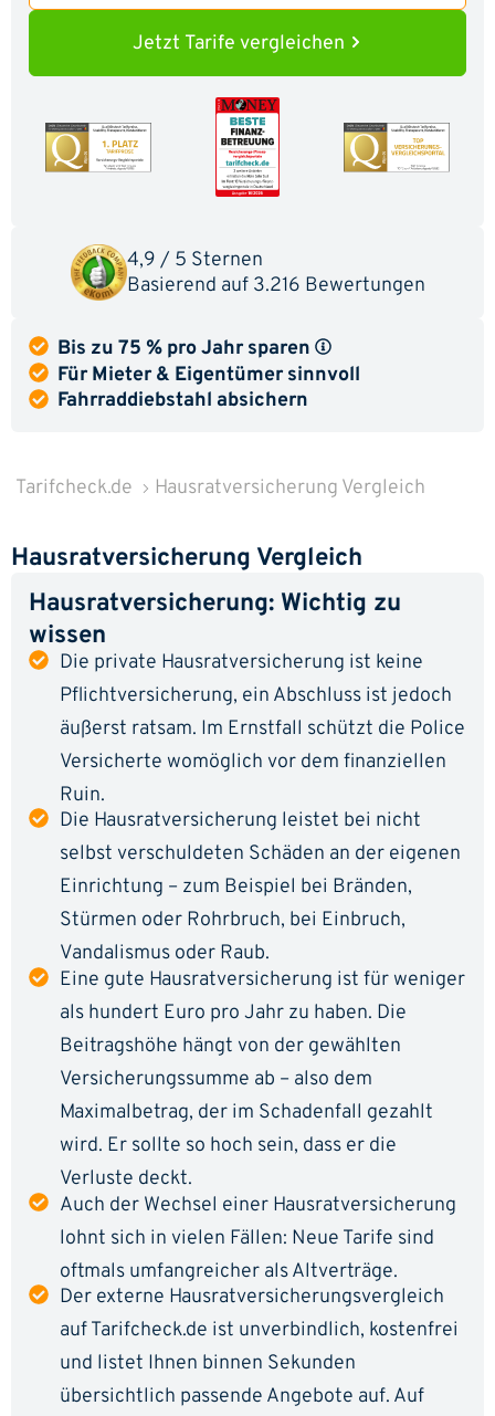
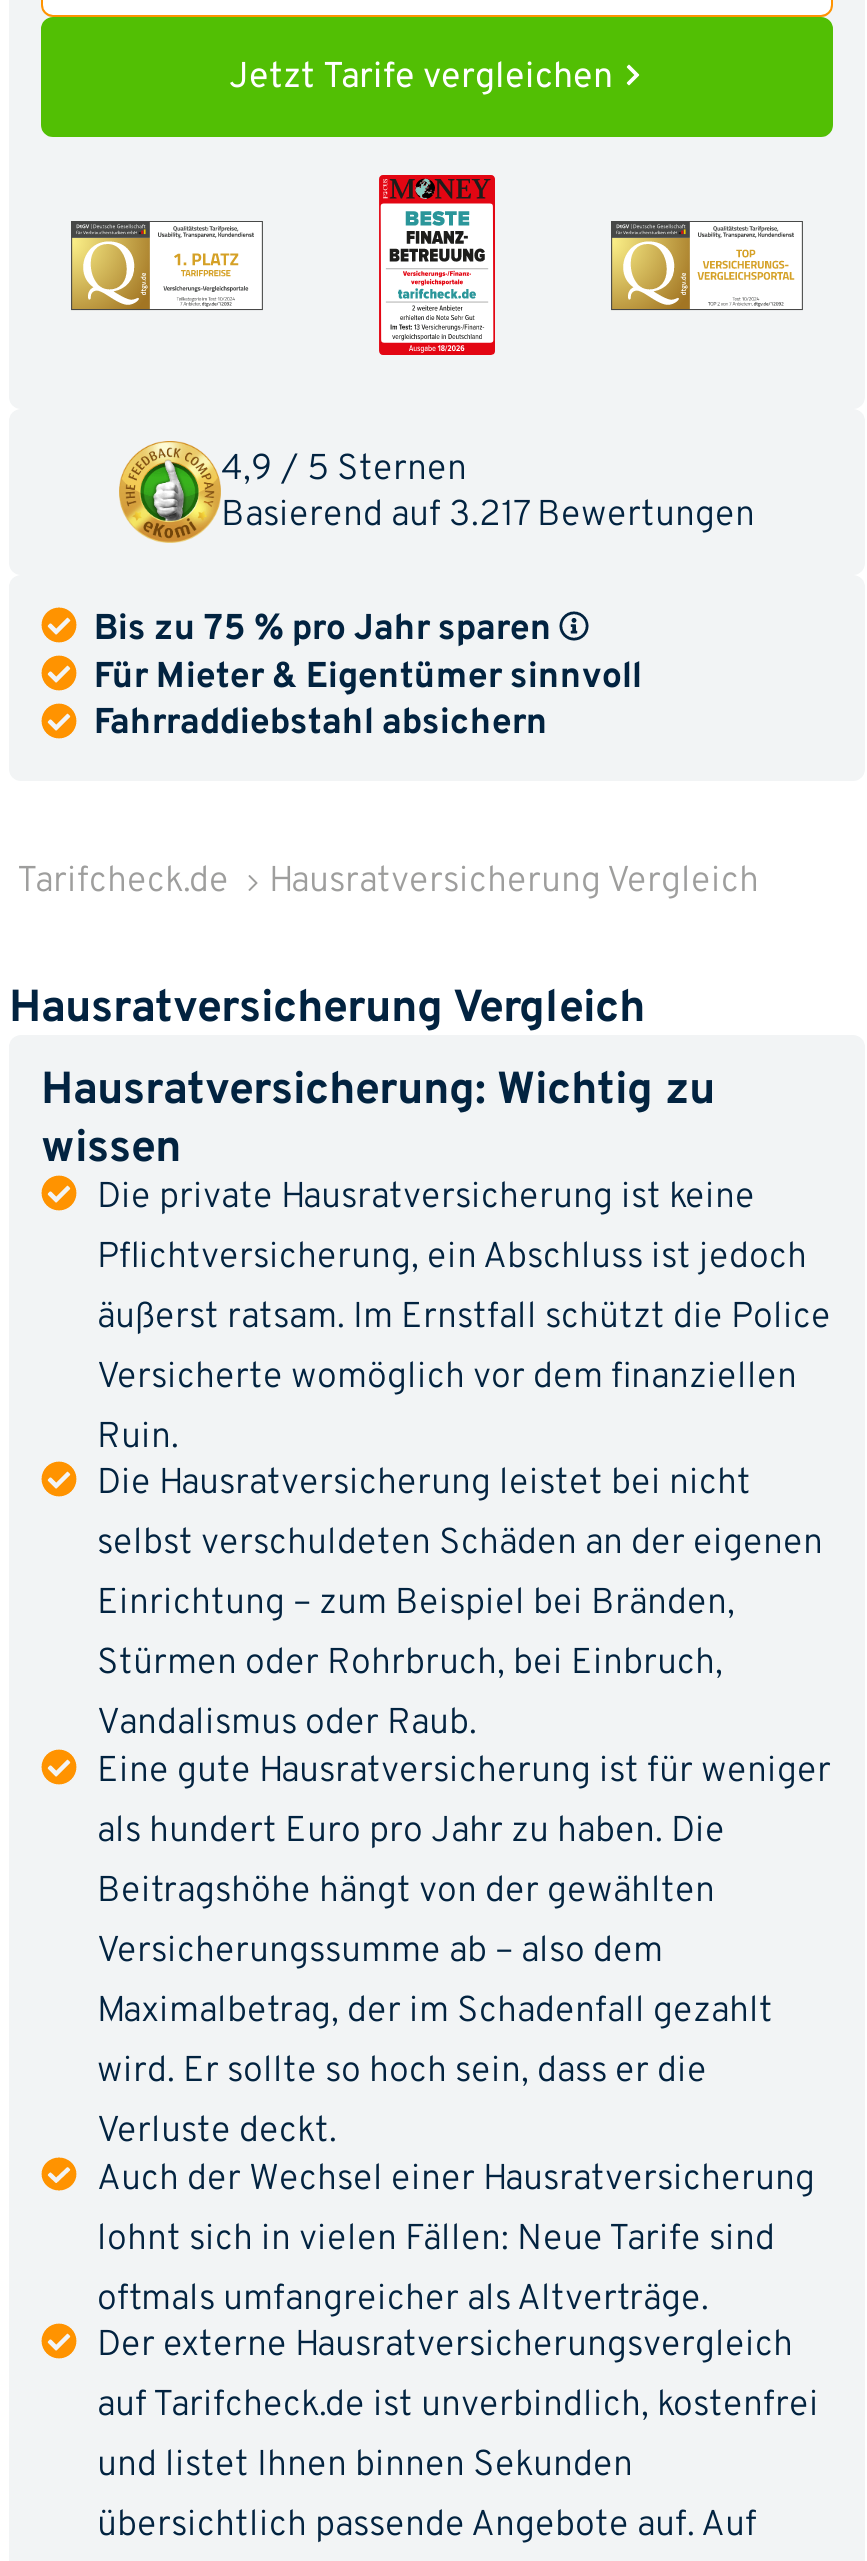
[127,273,425,298] Basierend auf 3.216 Bewertungen -> [221,493,755,539] Basierend auf 3.217 Bewertungen

